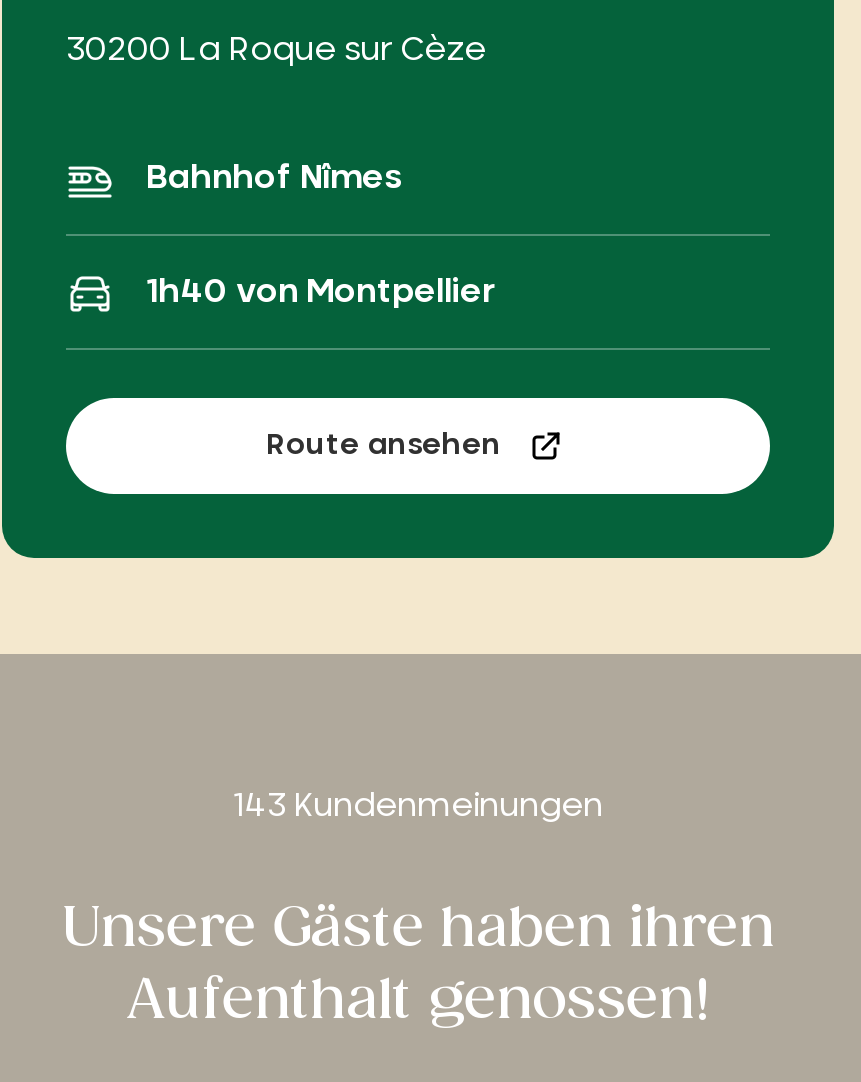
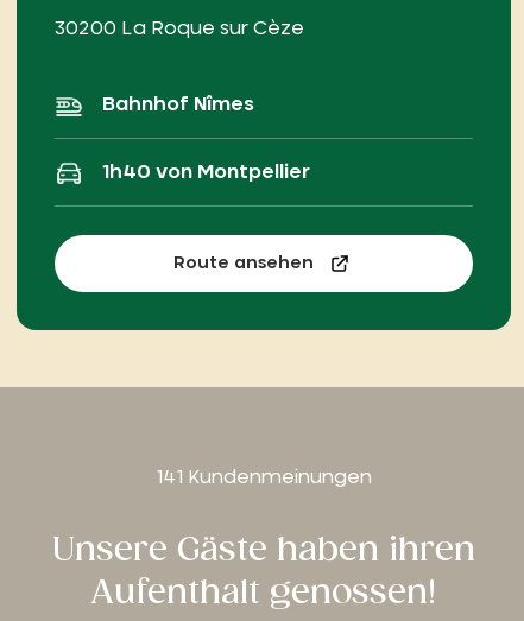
[233,790,603,822] 143 Kundenmeinungen -> [156,468,371,487] 141 Kundenmeinungen

